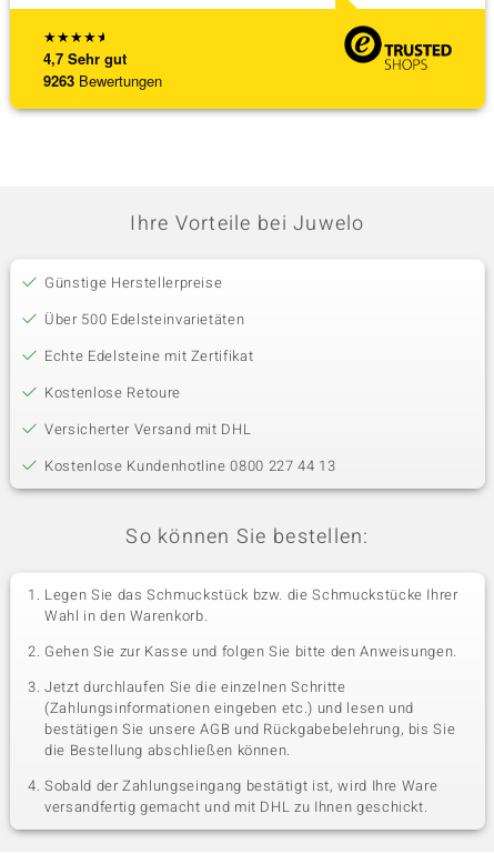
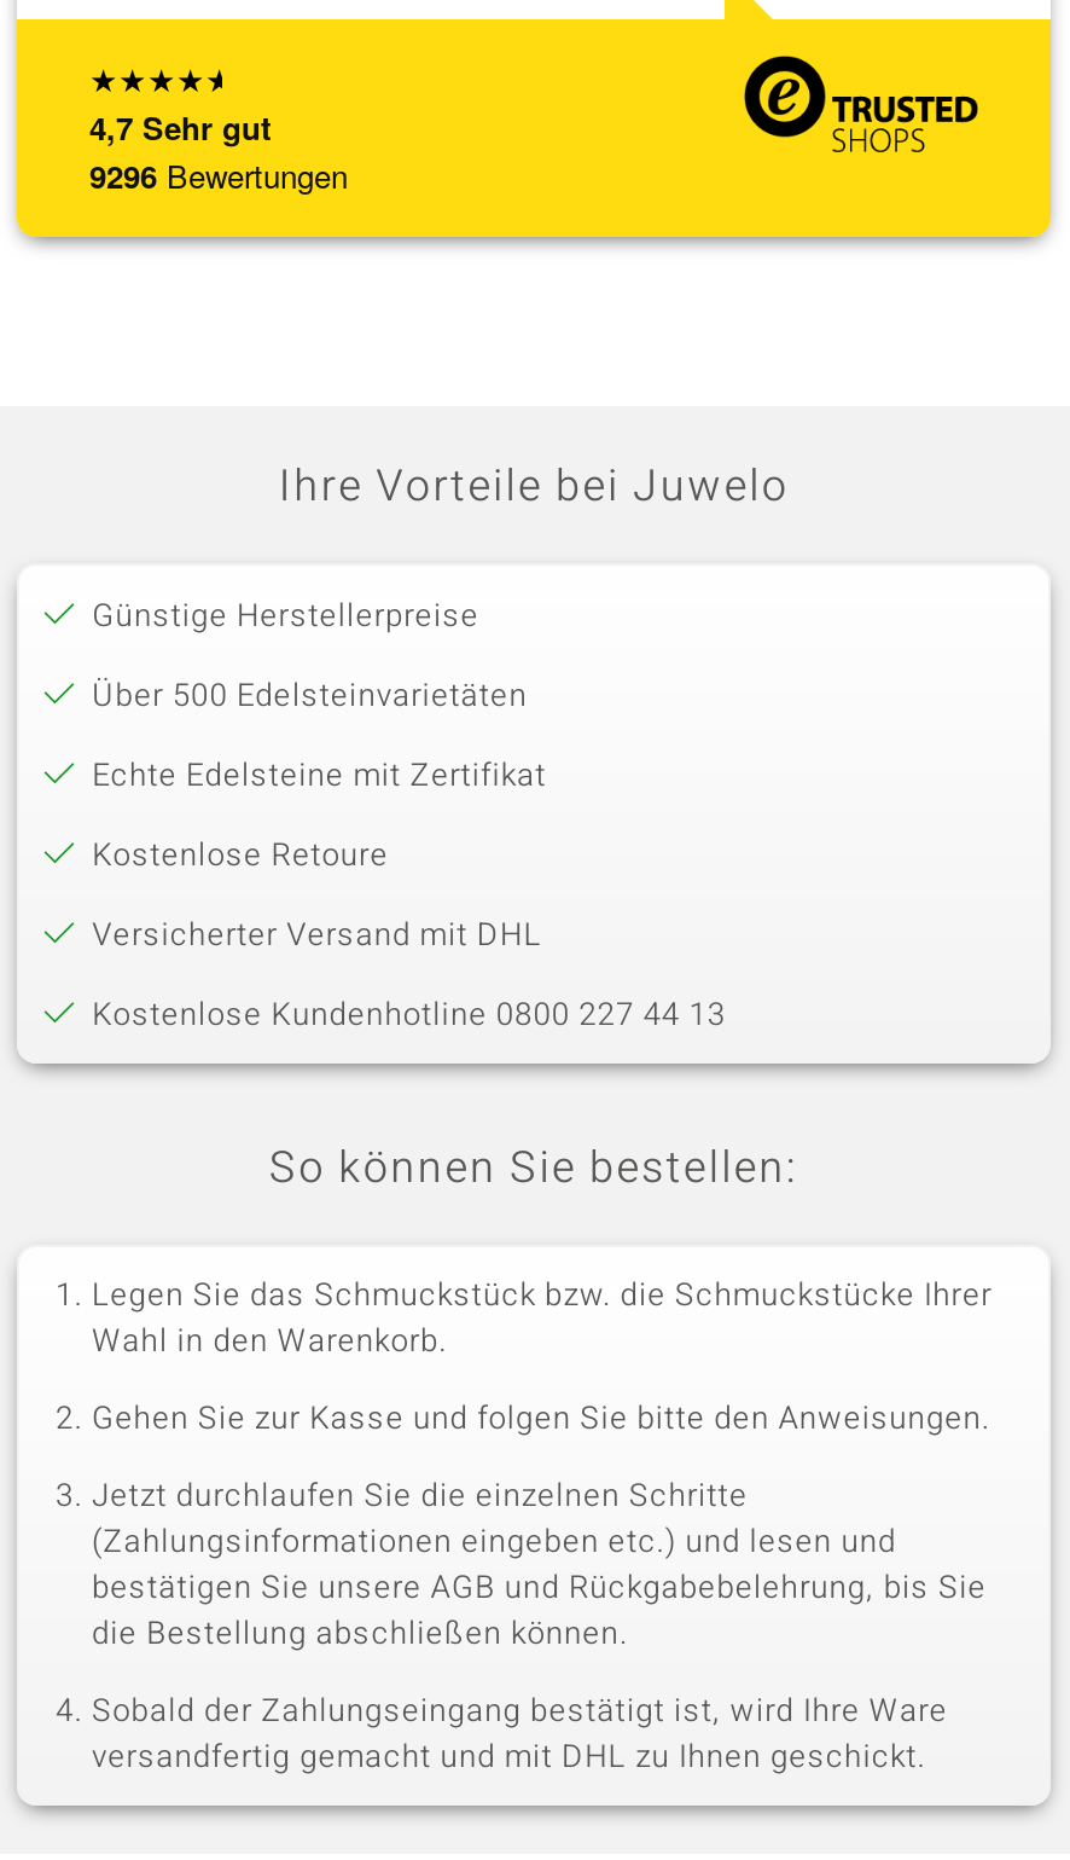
[43,70,162,91] 9263 Bewertungen -> [89,152,348,198] 9296 Bewertungen

